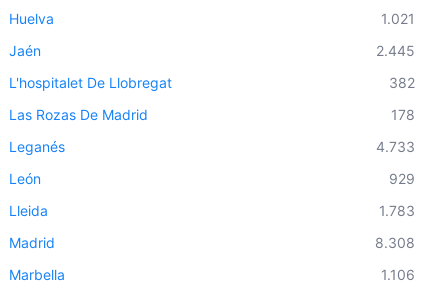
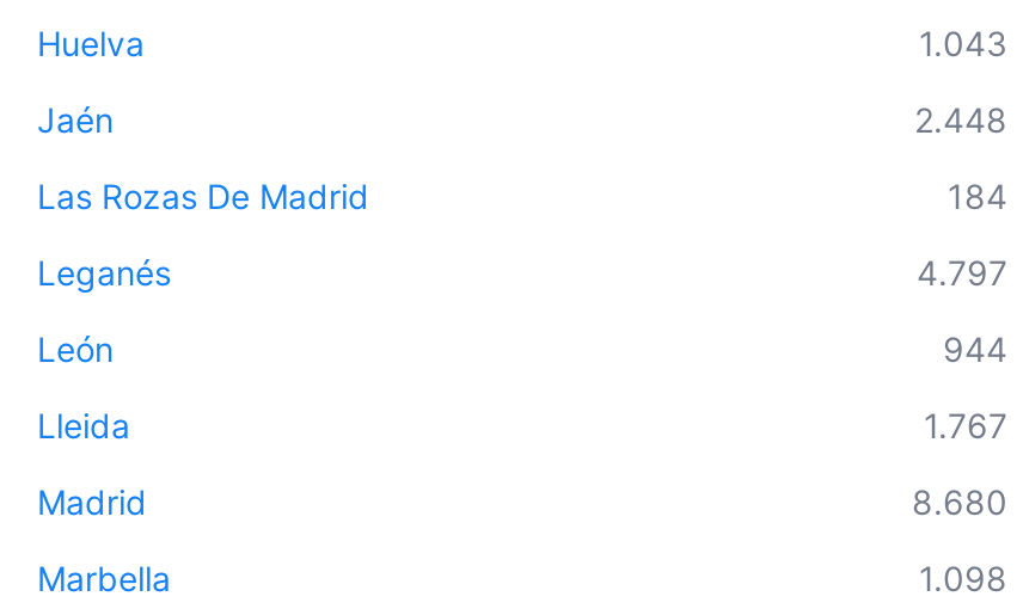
[381,10,415,27] 1.021 -> [919,22,1007,62] 1.043
[9,42,415,91] 2.445 | L'hospitalet De Llobregat | 382 -> [914,98,1007,139] 2.448
[391,106,415,123] 178 -> [948,175,1007,215] 184
[376,138,415,155] 4.733 -> [917,251,1007,292] 4.797
[389,170,415,187] 929 -> [943,327,1007,368] 944
[379,202,415,219] 1.783 -> [924,404,1007,444] 1.767
[375,234,415,251] 8.308 -> [912,480,1007,521] 8.680
[381,266,415,283] 1.106 -> [919,557,1007,597] 1.098

